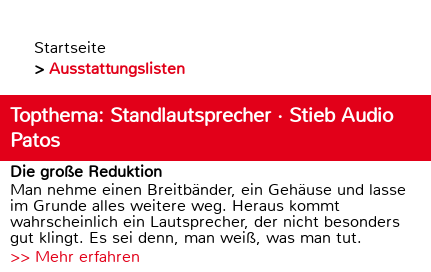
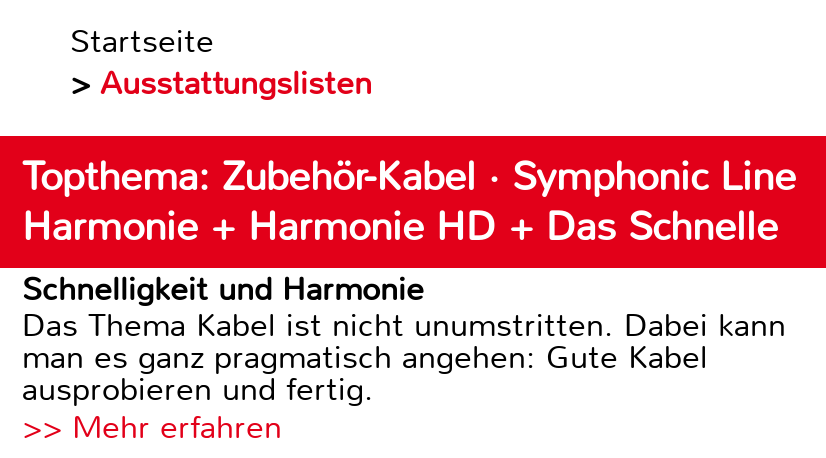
[10,103,406,248] Topthema: Standlautsprecher · Stieb Audio | Patos | Die große Reduktion | Man nehme einen Breitbänder, ein Gehäuse und lasse | im Grunde alles weitere weg. Heraus kommt | wahrscheinlich ein Lautsprecher, der nicht besonders | gut klingt. Es sei denn, man weiß, was man tut. -> [22,152,796,410] Topthema: Zubehör-Kabel · Symphonic Line | Harmonie + Harmonie HD + Das Schnelle | Schnelligkeit und Harmonie | Das Thema Kabel ist nicht unumstritten. Dabei kann | man es ganz pragmatisch angehen: Gute Kabel | ausprobieren und fertig.

